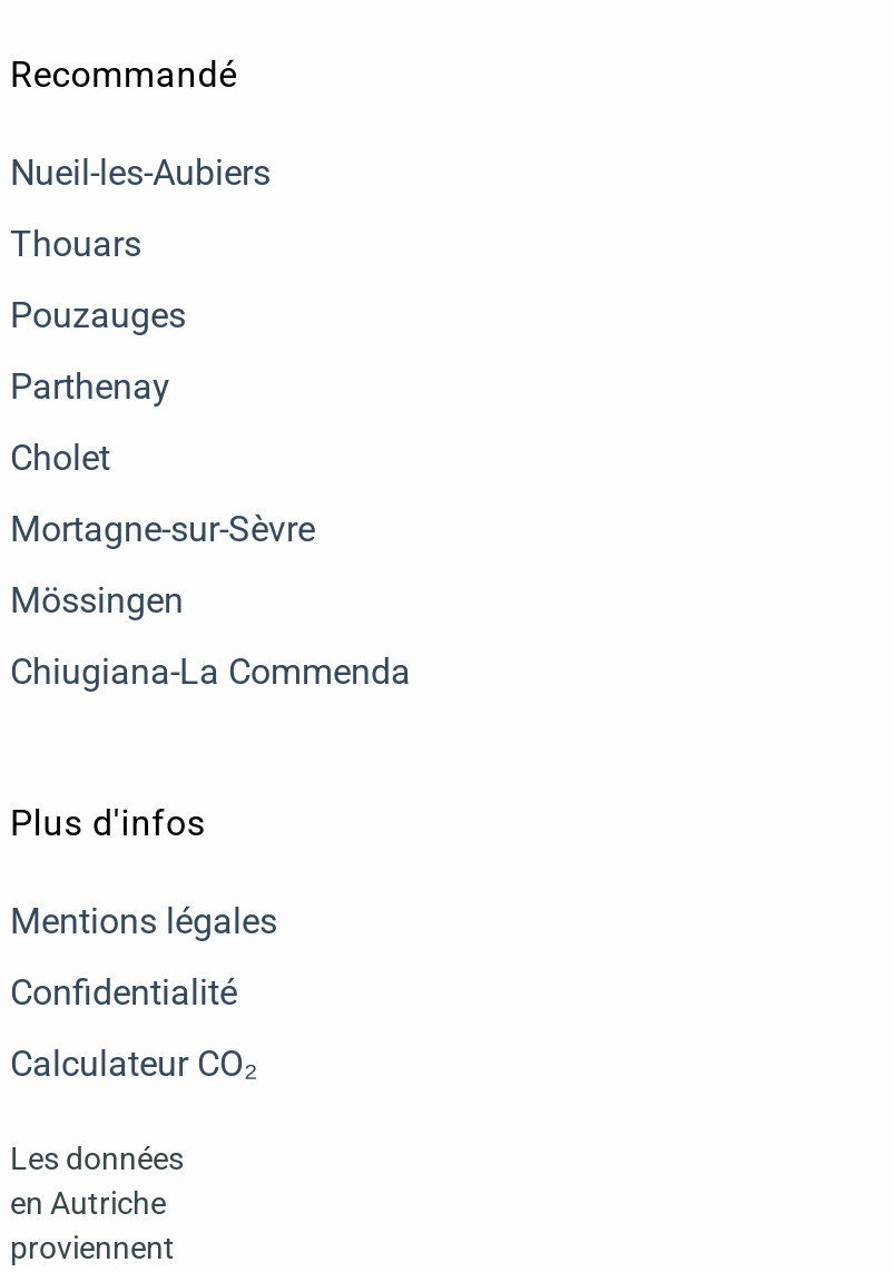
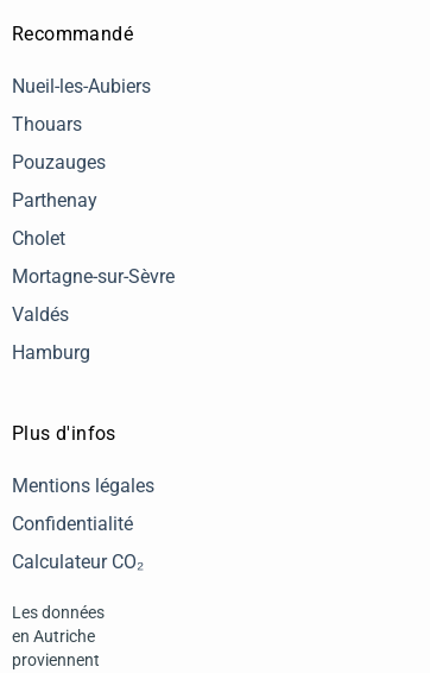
[10,580,184,622] Mössingen -> [12,304,69,326] Valdés
[10,651,411,694] Chiugiana-La Commenda -> [12,342,90,364] Hamburg

